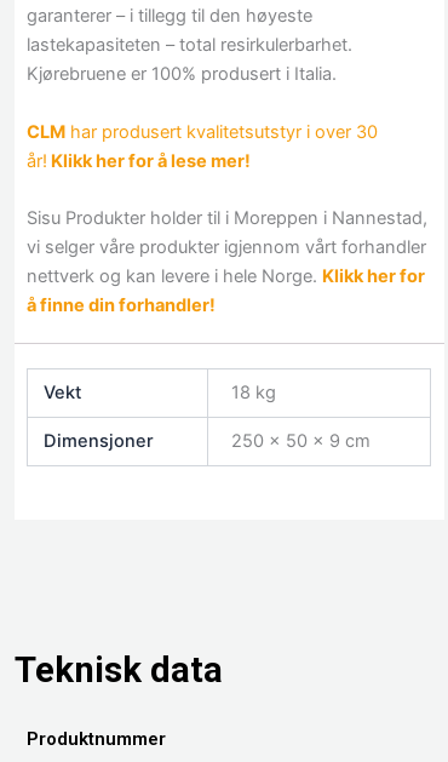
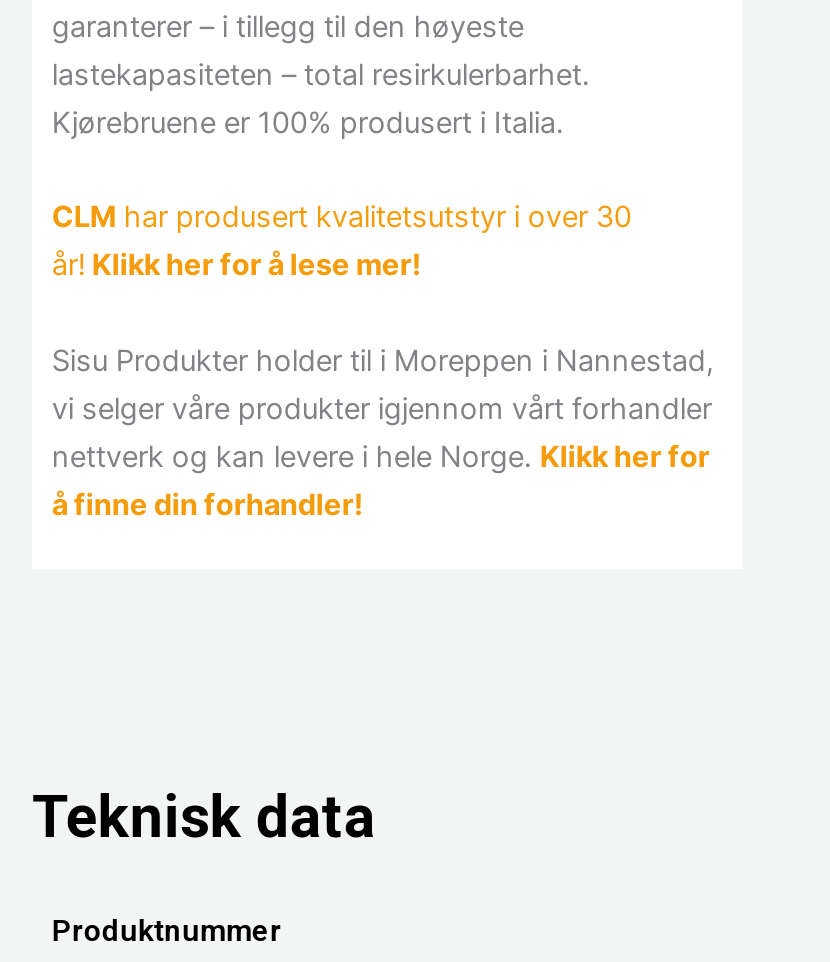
[44,382,371,452] Vekt | 18 kg | Dimensjoner | 250 × 50 × 9 cm -> none

